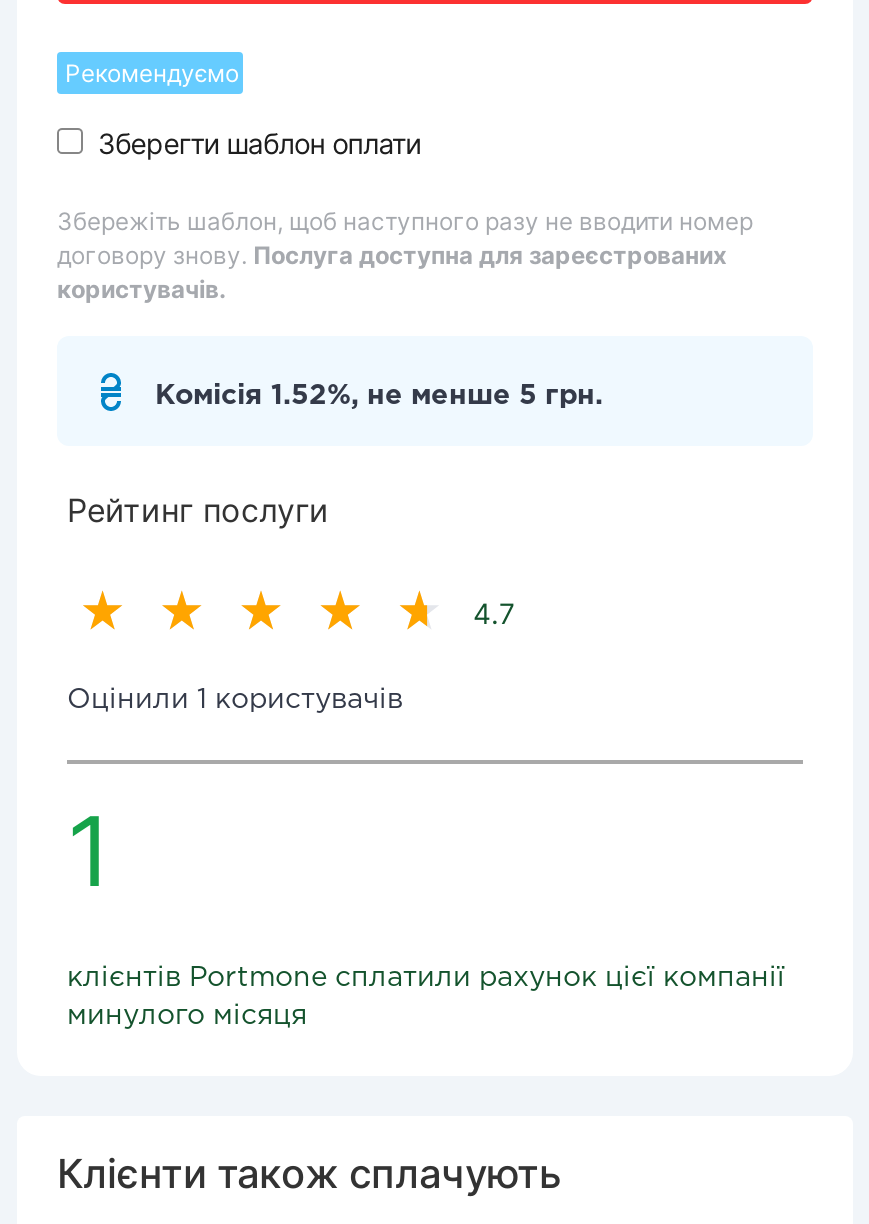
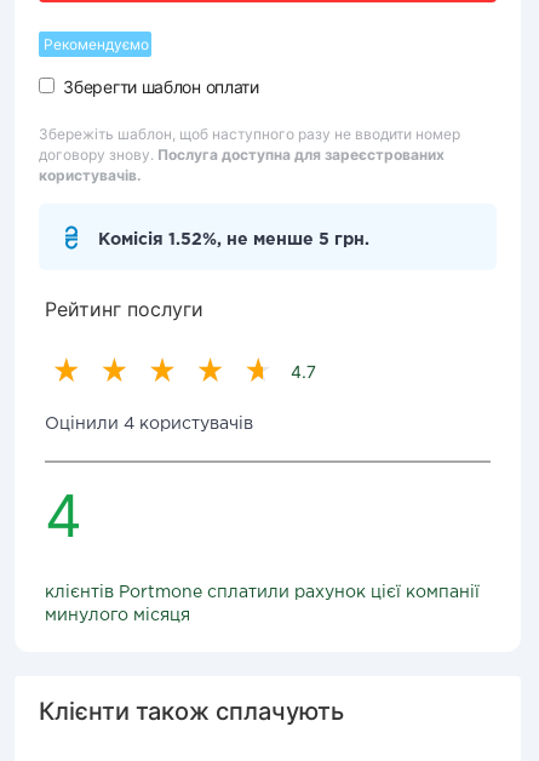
[67,688,403,712] Оцінили 1 користувачів -> [45,417,253,431] Оцінили 4 користувачів
[67,792,111,910] 1 -> [45,480,82,551] 4

